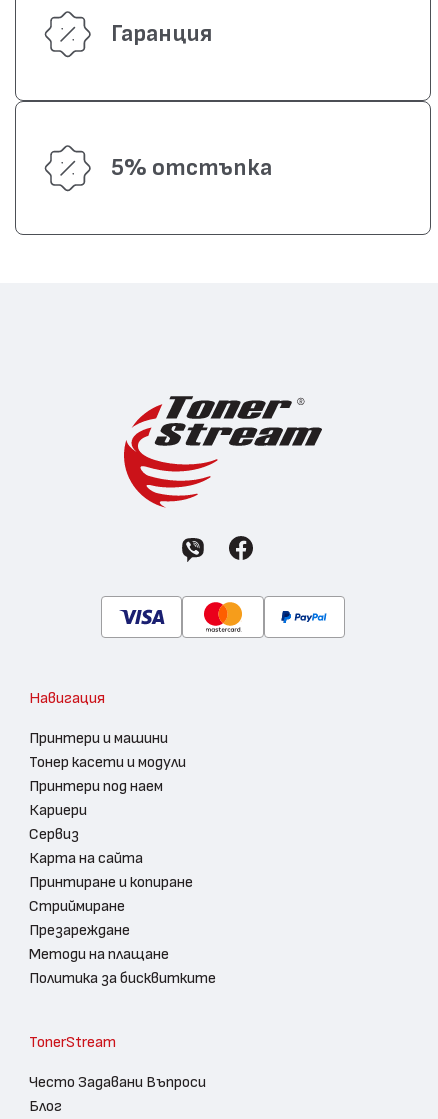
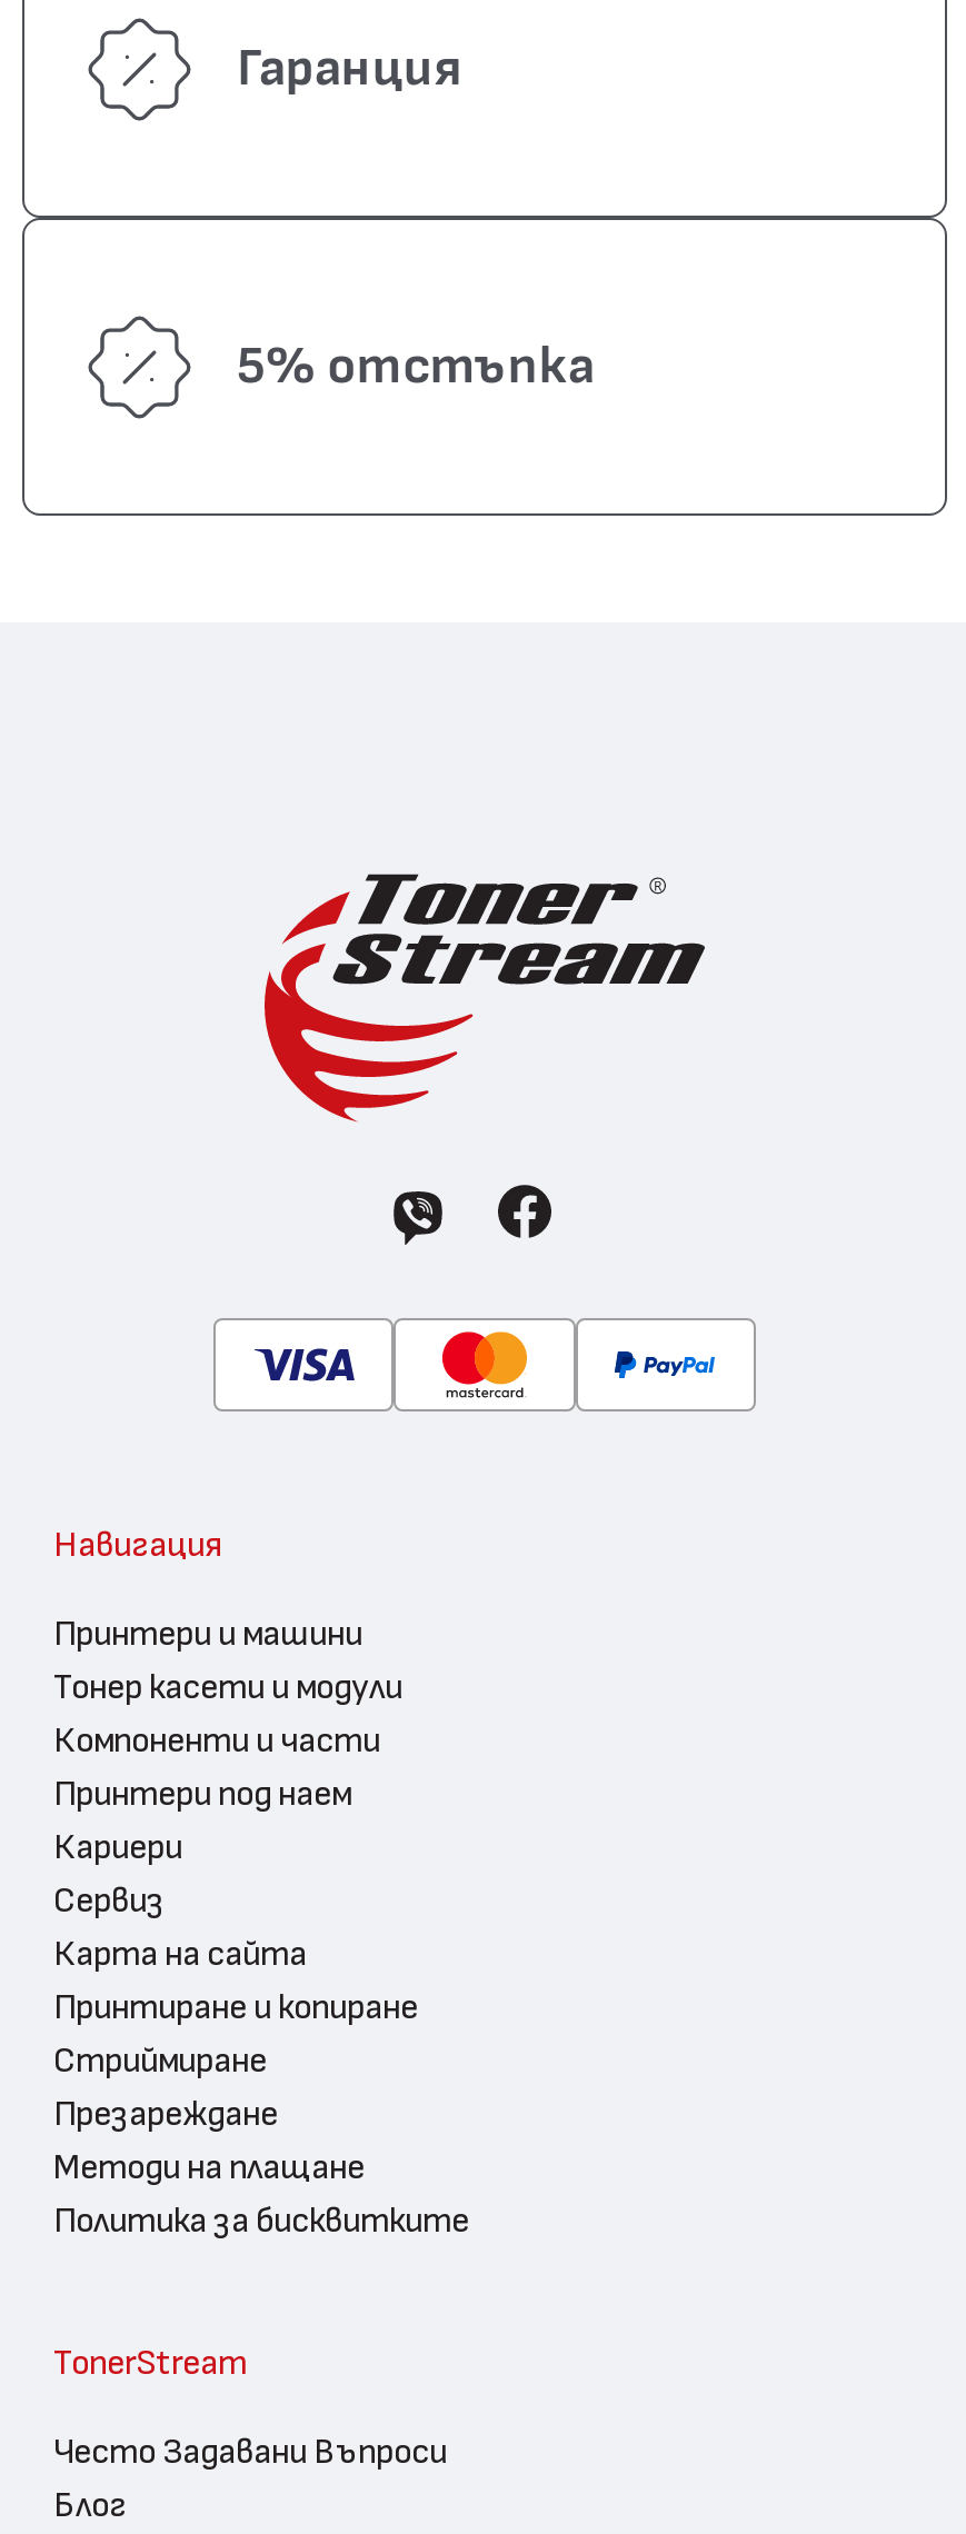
none -> [53,1722,380,1758] Компоненти и части

